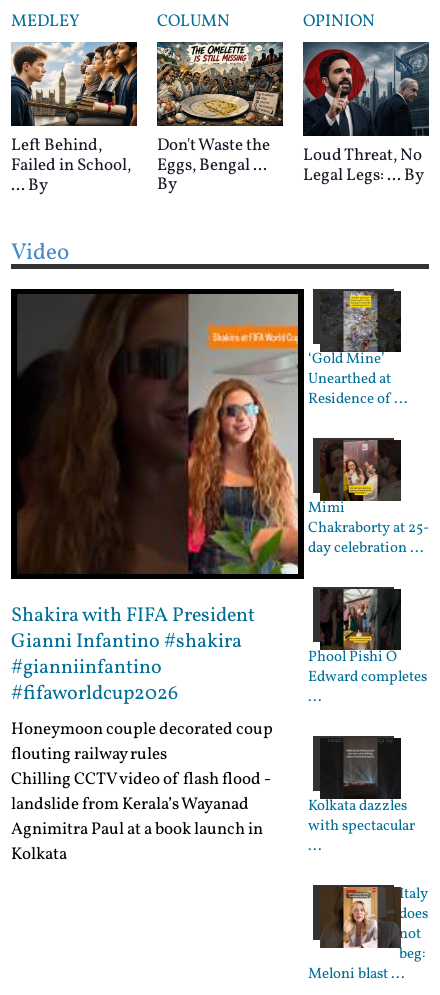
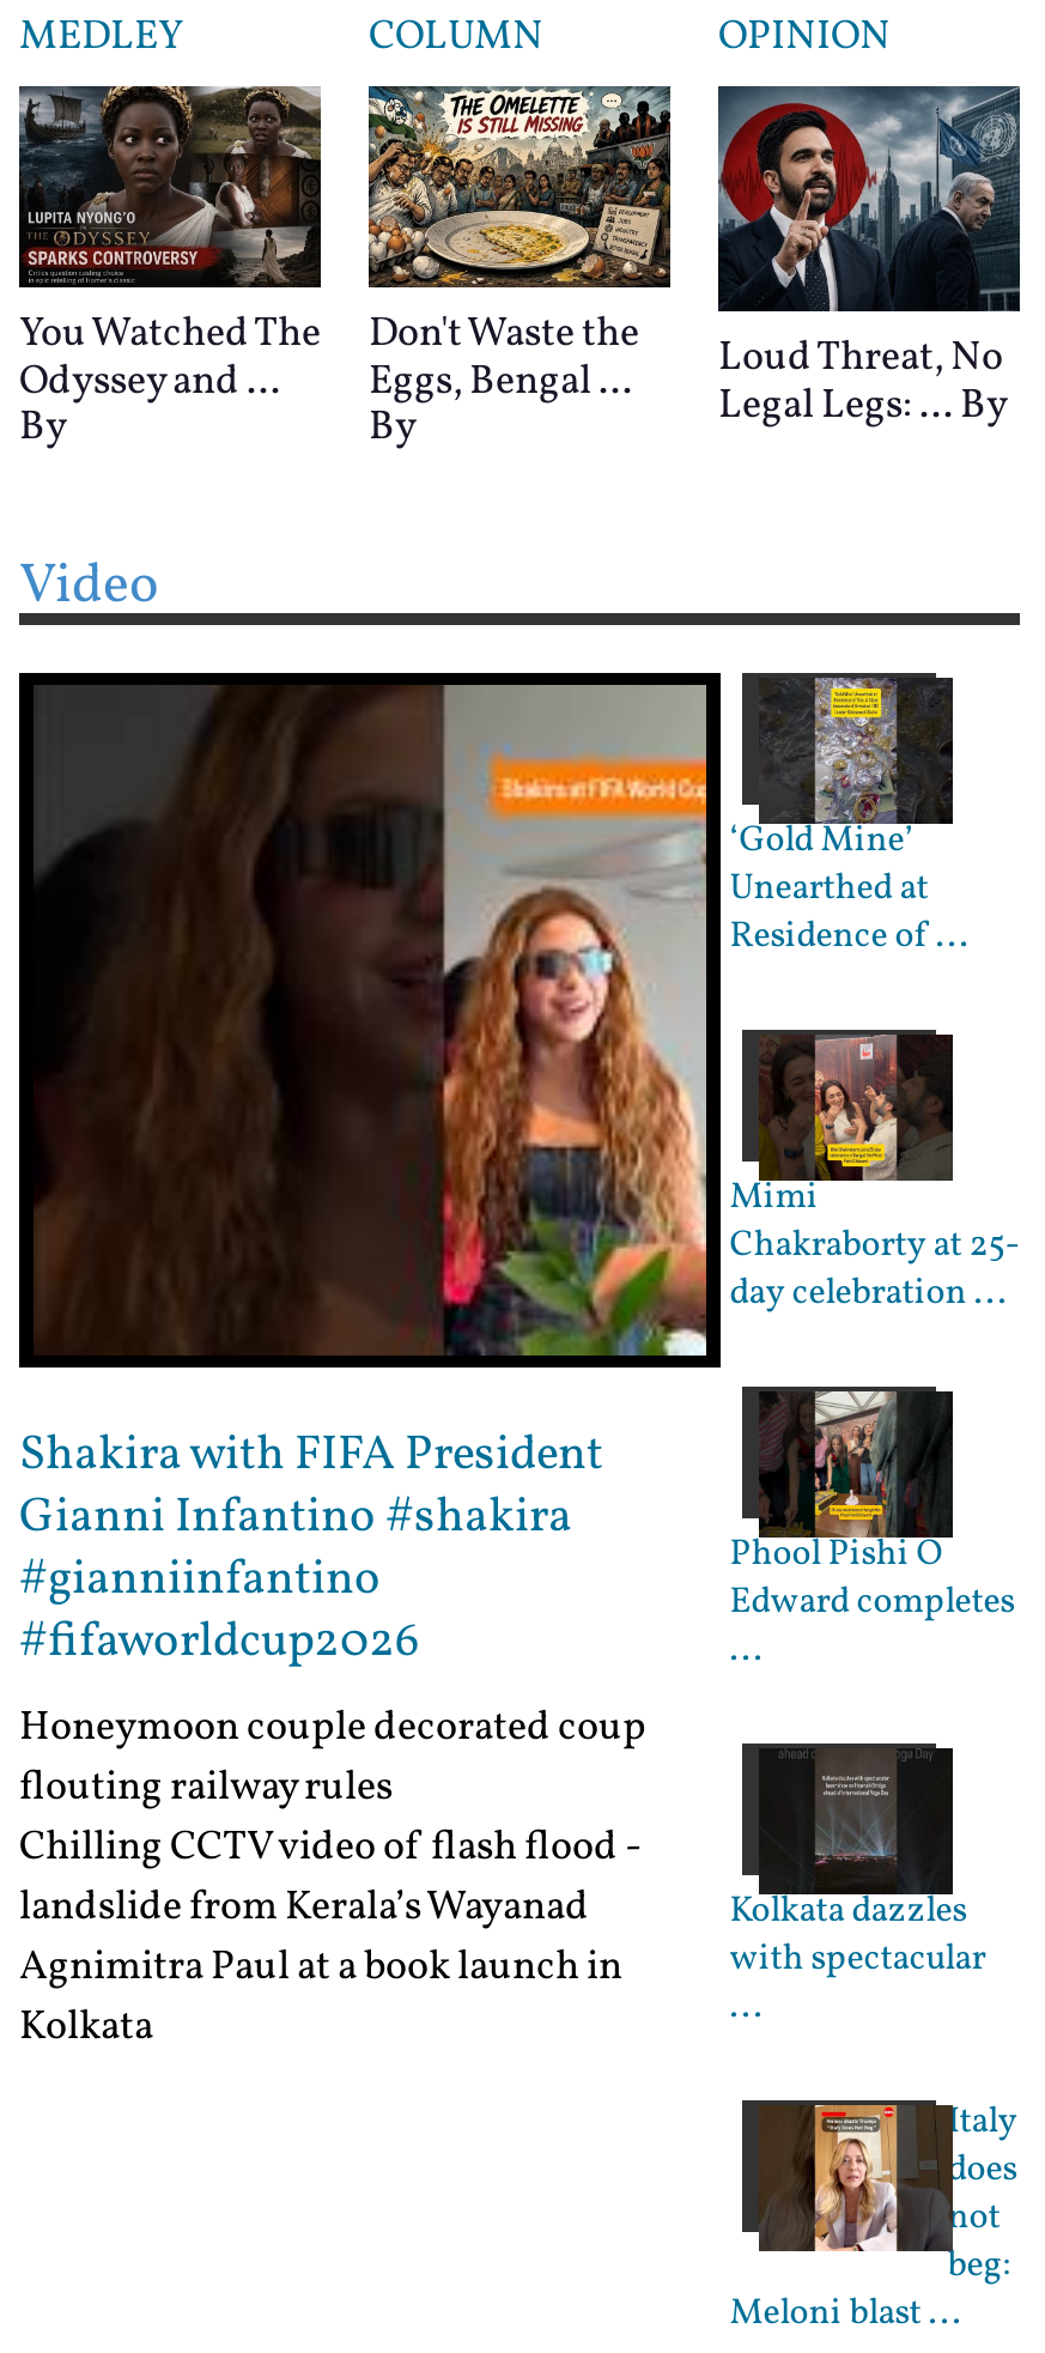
[11,41,138,197] [image] | Left Behind, | Failed in School, | ... By -> [17,84,323,455] [image] | You Watched The | Odyssey and ... | By

